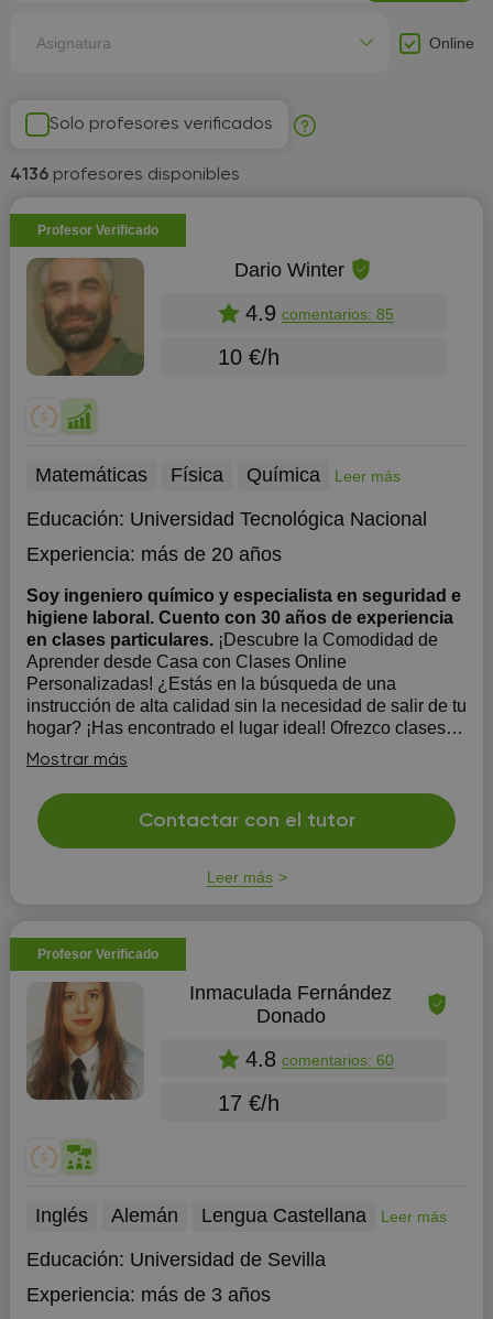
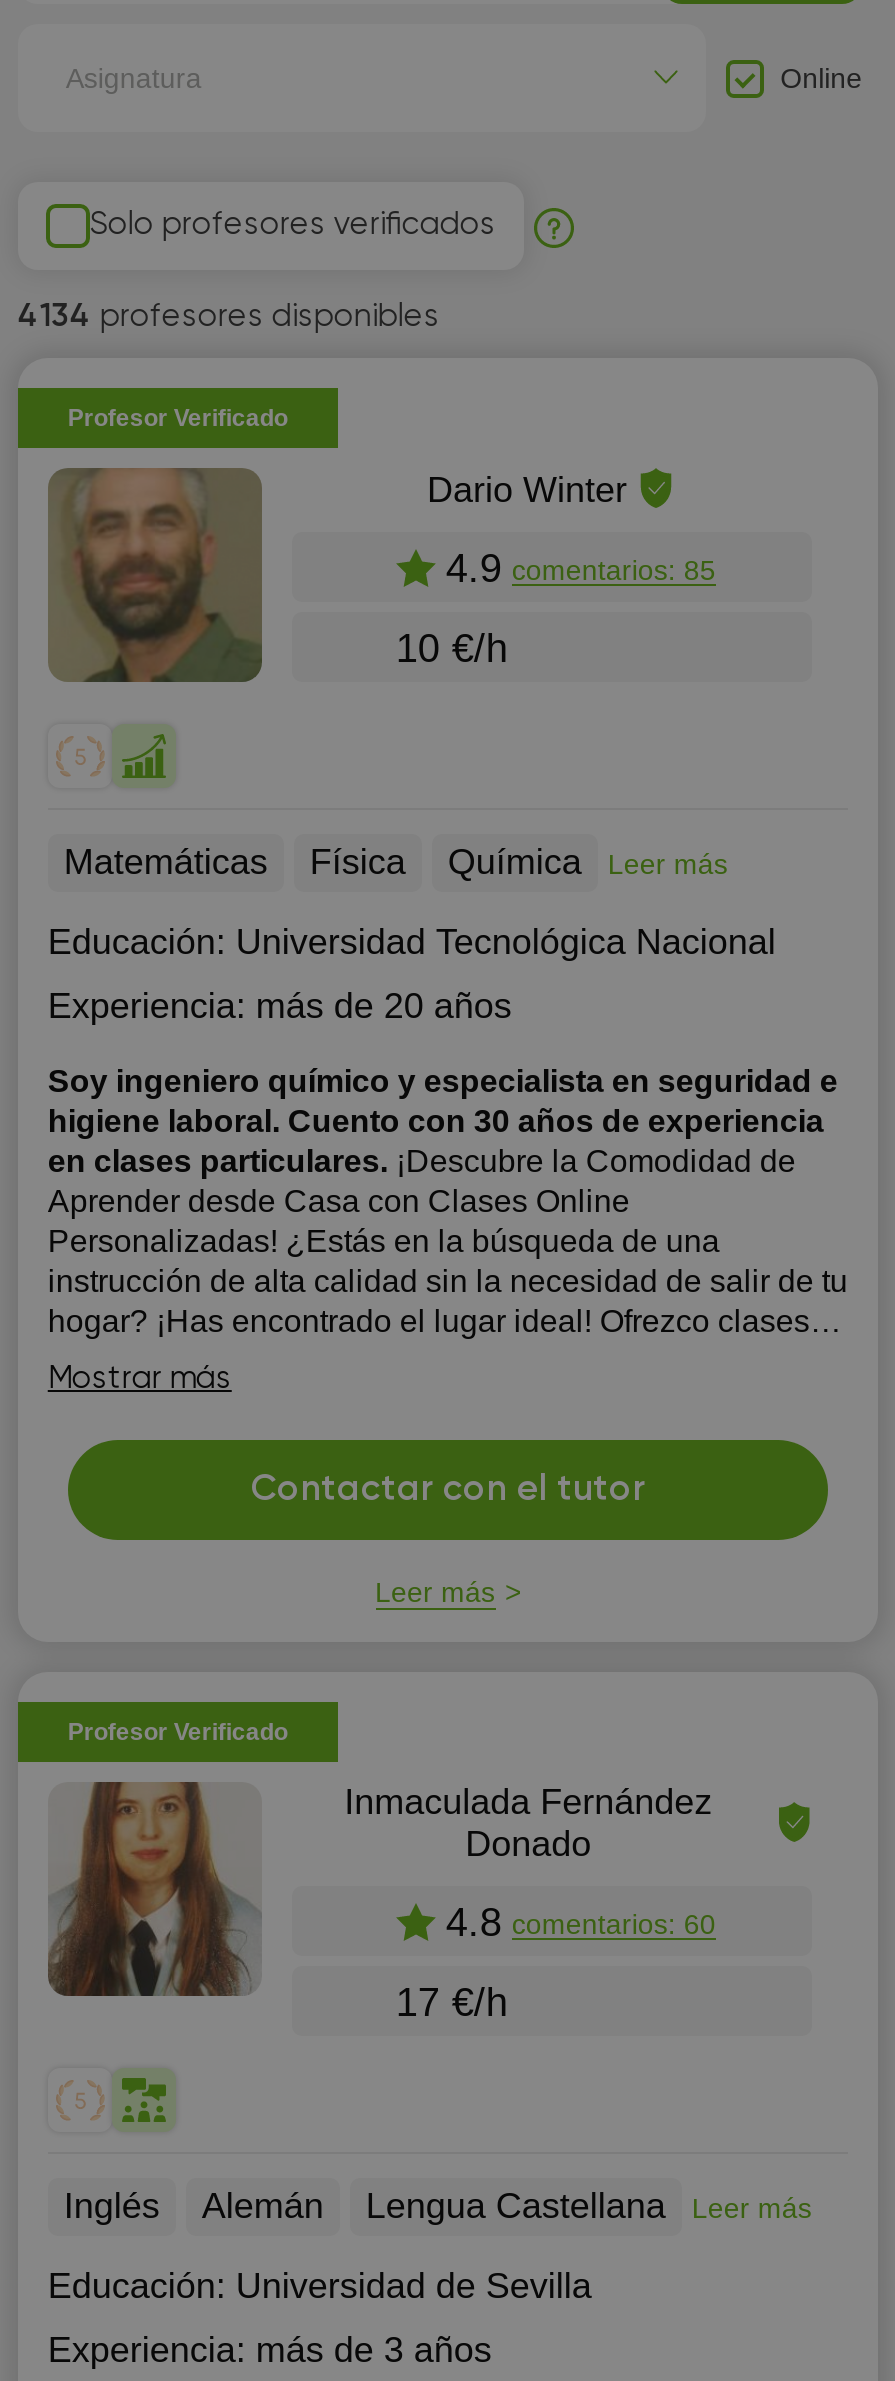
[10,166,240,184] 4136 profesores disponibles -> [18,302,440,334] 4134 profesores disponibles

